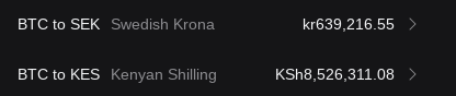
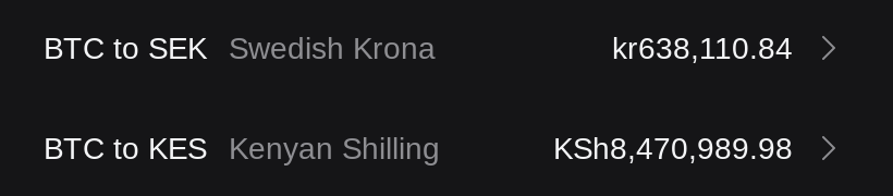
[303,15,395,33] kr639,216.55 -> [612,30,793,65] kr638,110.84
[275,65,395,83] KSh8,526,311.08 -> [553,130,793,165] KSh8,470,989.98

